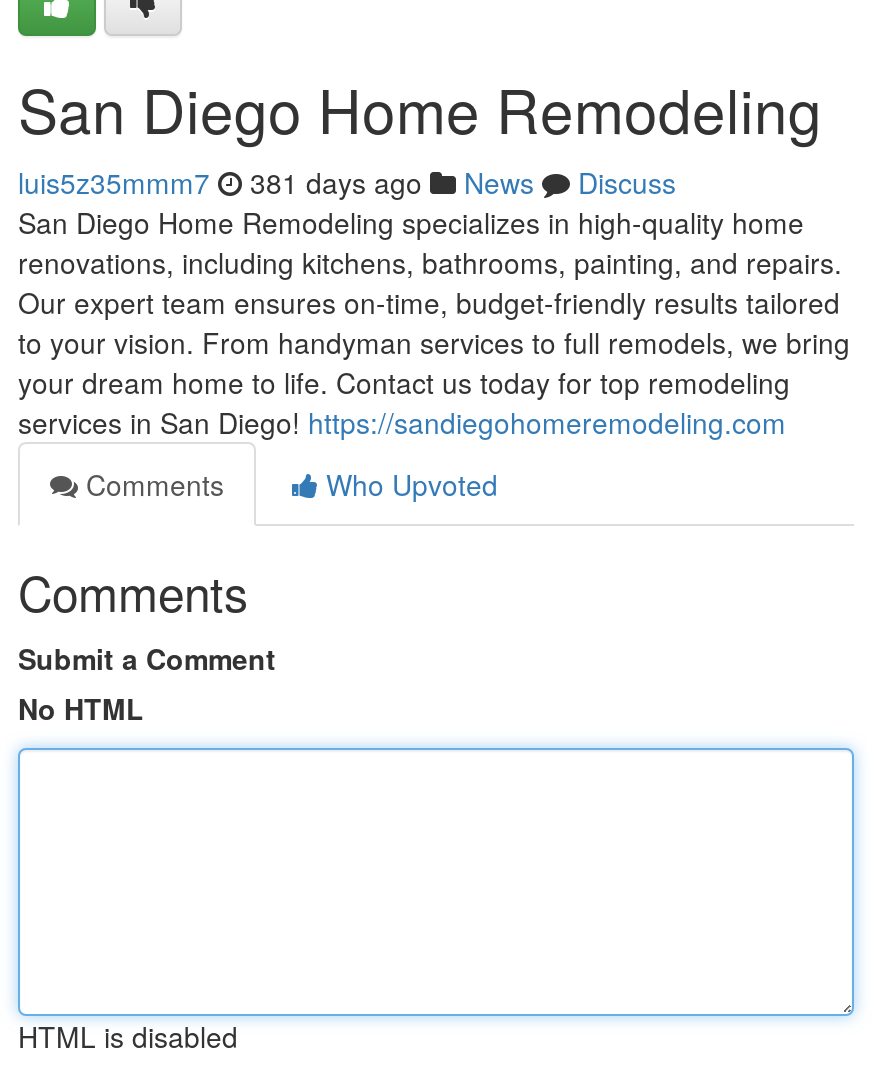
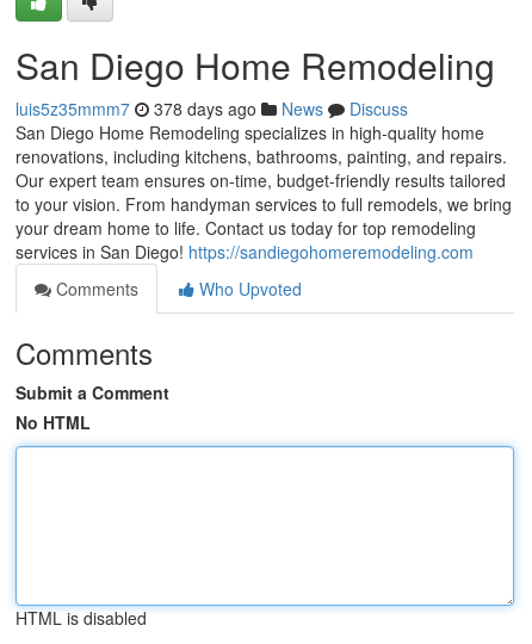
[18,162,676,202] luis5z35mmm7 381 days ago News Discuss -> [16,97,408,120] luis5z35mmm7 378 days ago News Discuss

